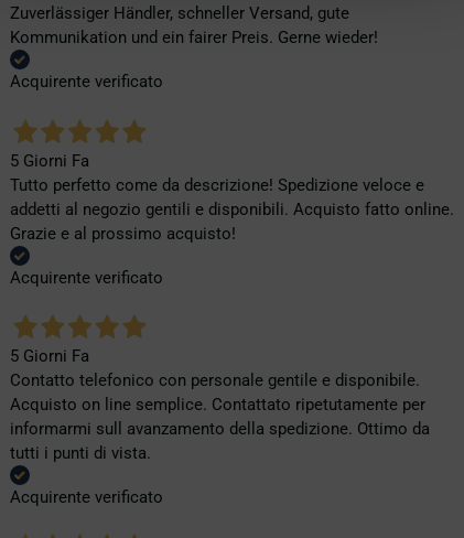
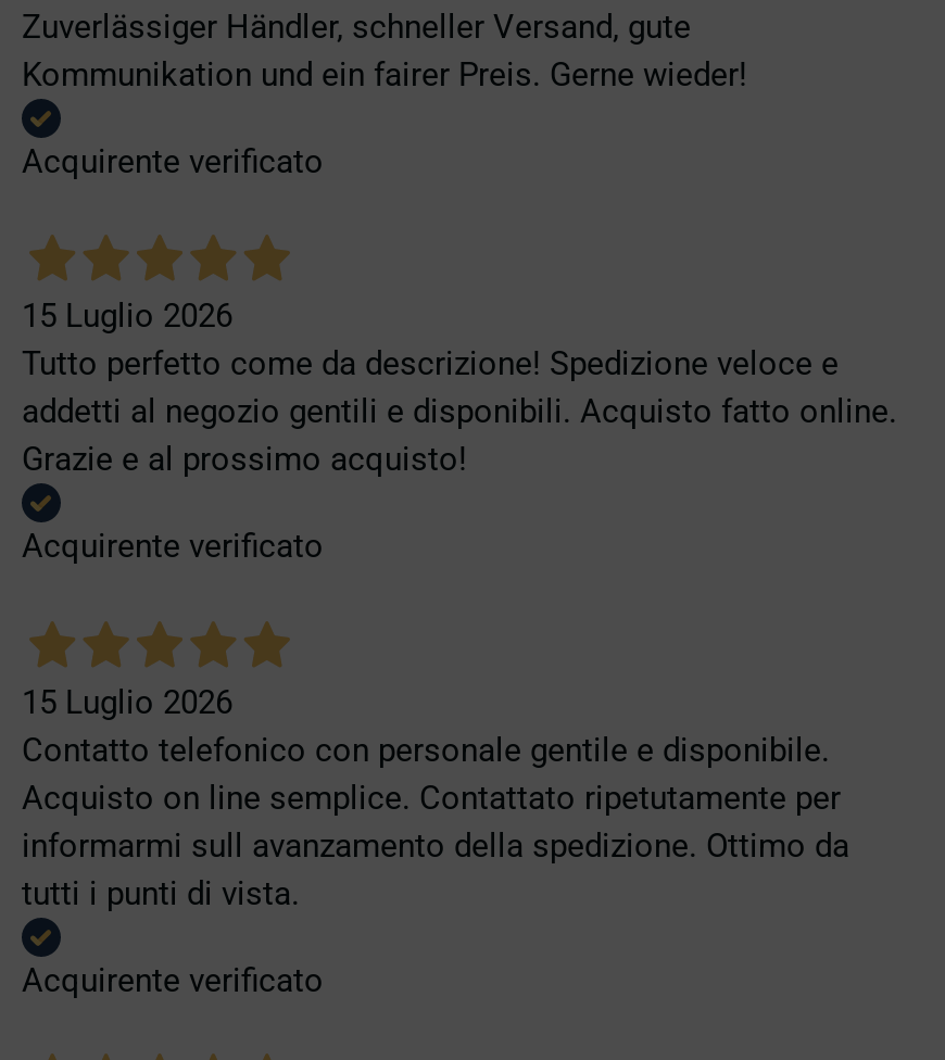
[10,151,89,170] 5 Giorni Fa -> [22,297,232,336] 15 Luglio 2026
[10,346,89,366] 5 Giorni Fa -> [22,682,232,721] 15 Luglio 2026

